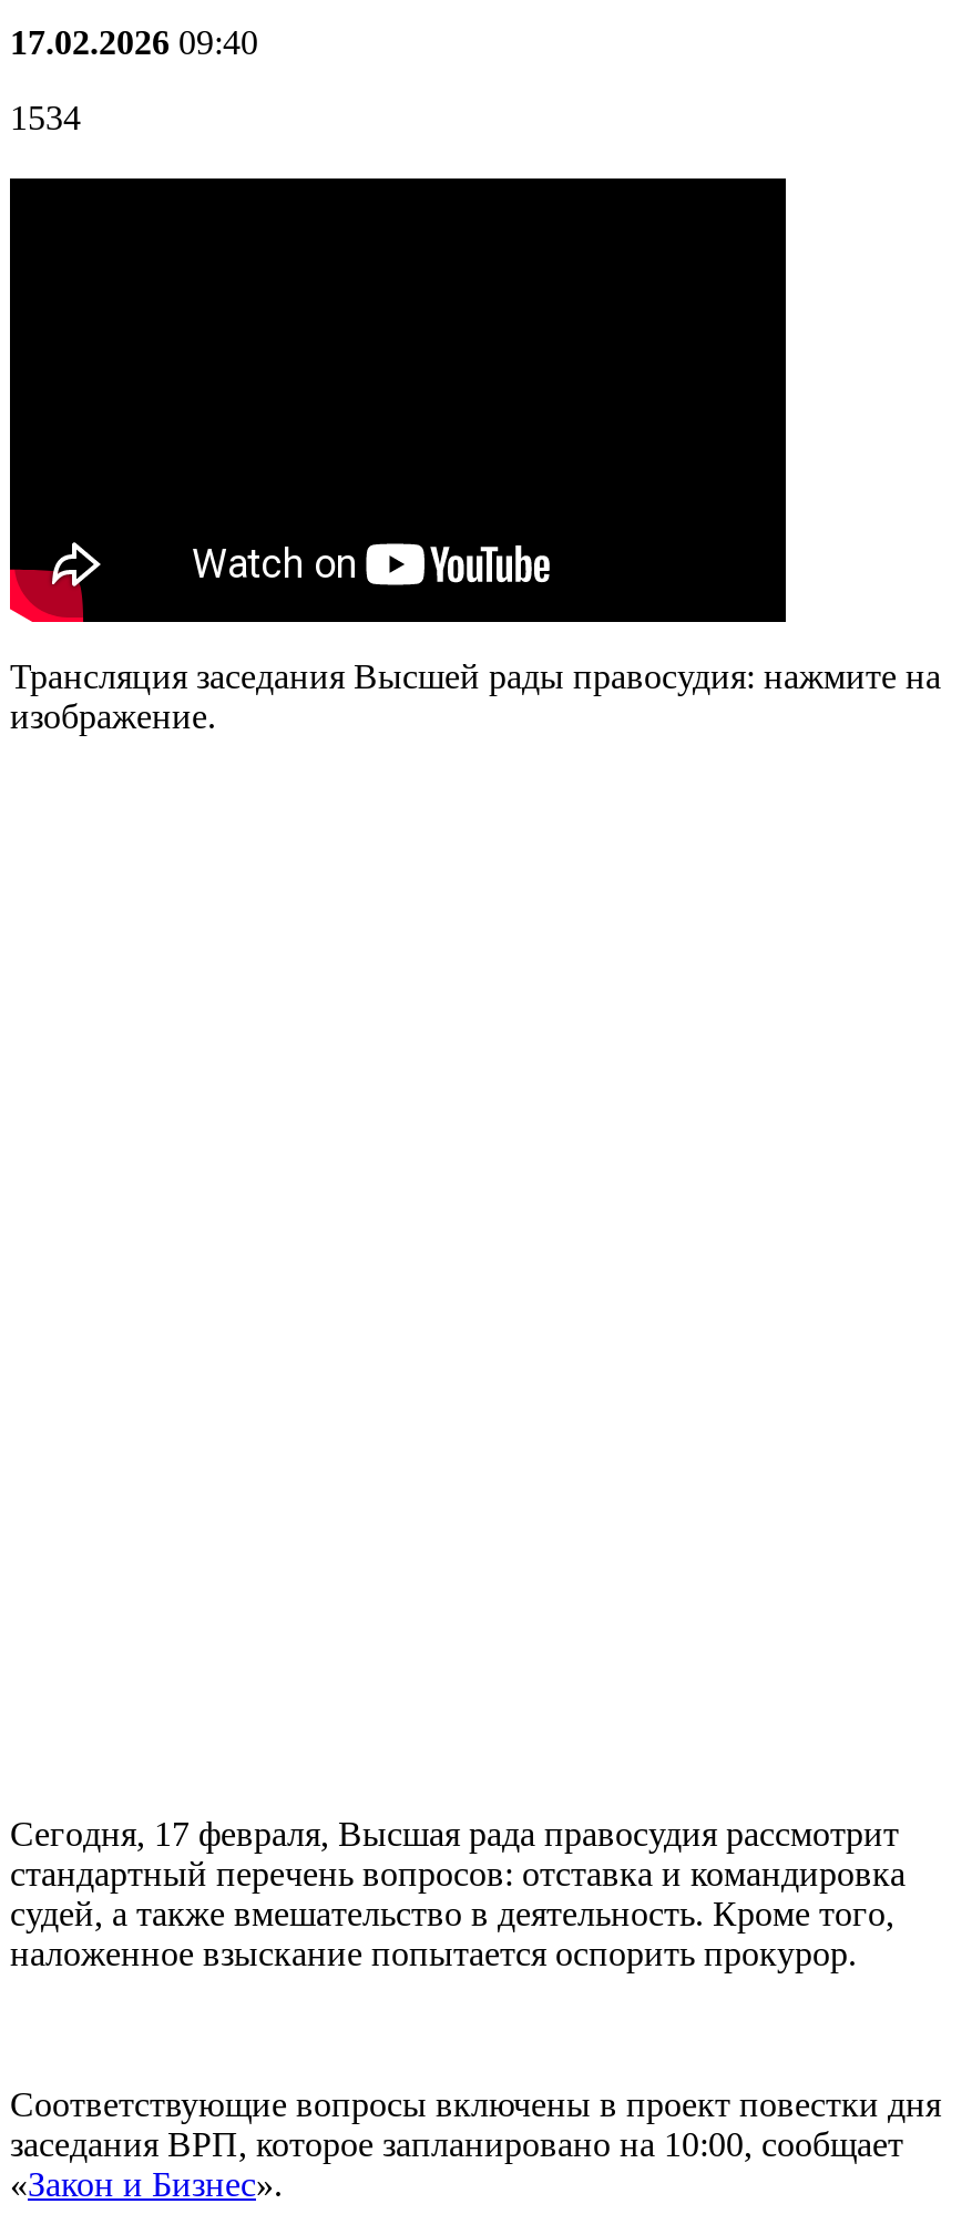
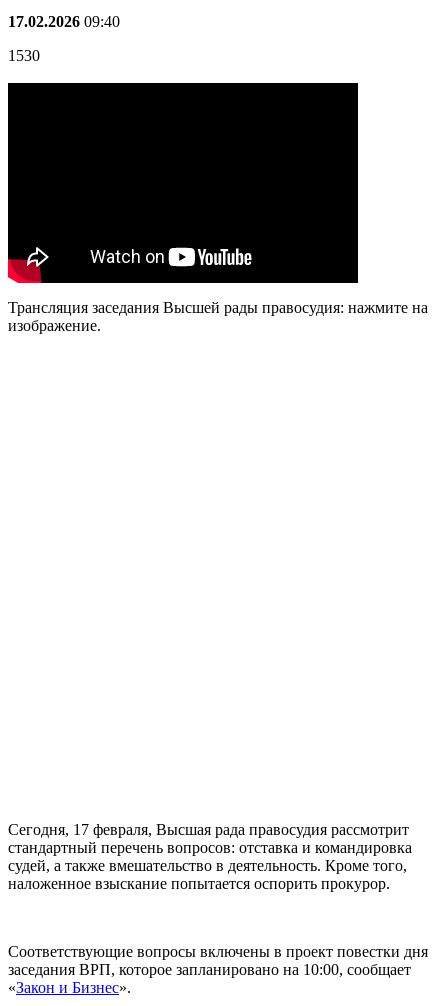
[10,98,81,136] 1534 -> [8,47,40,64] 1530

